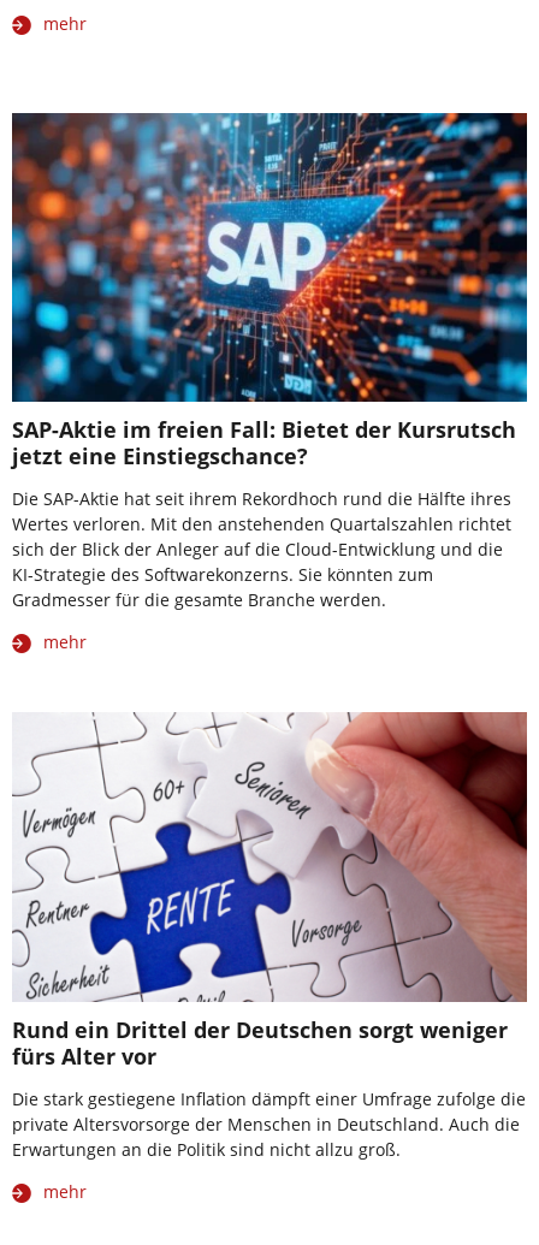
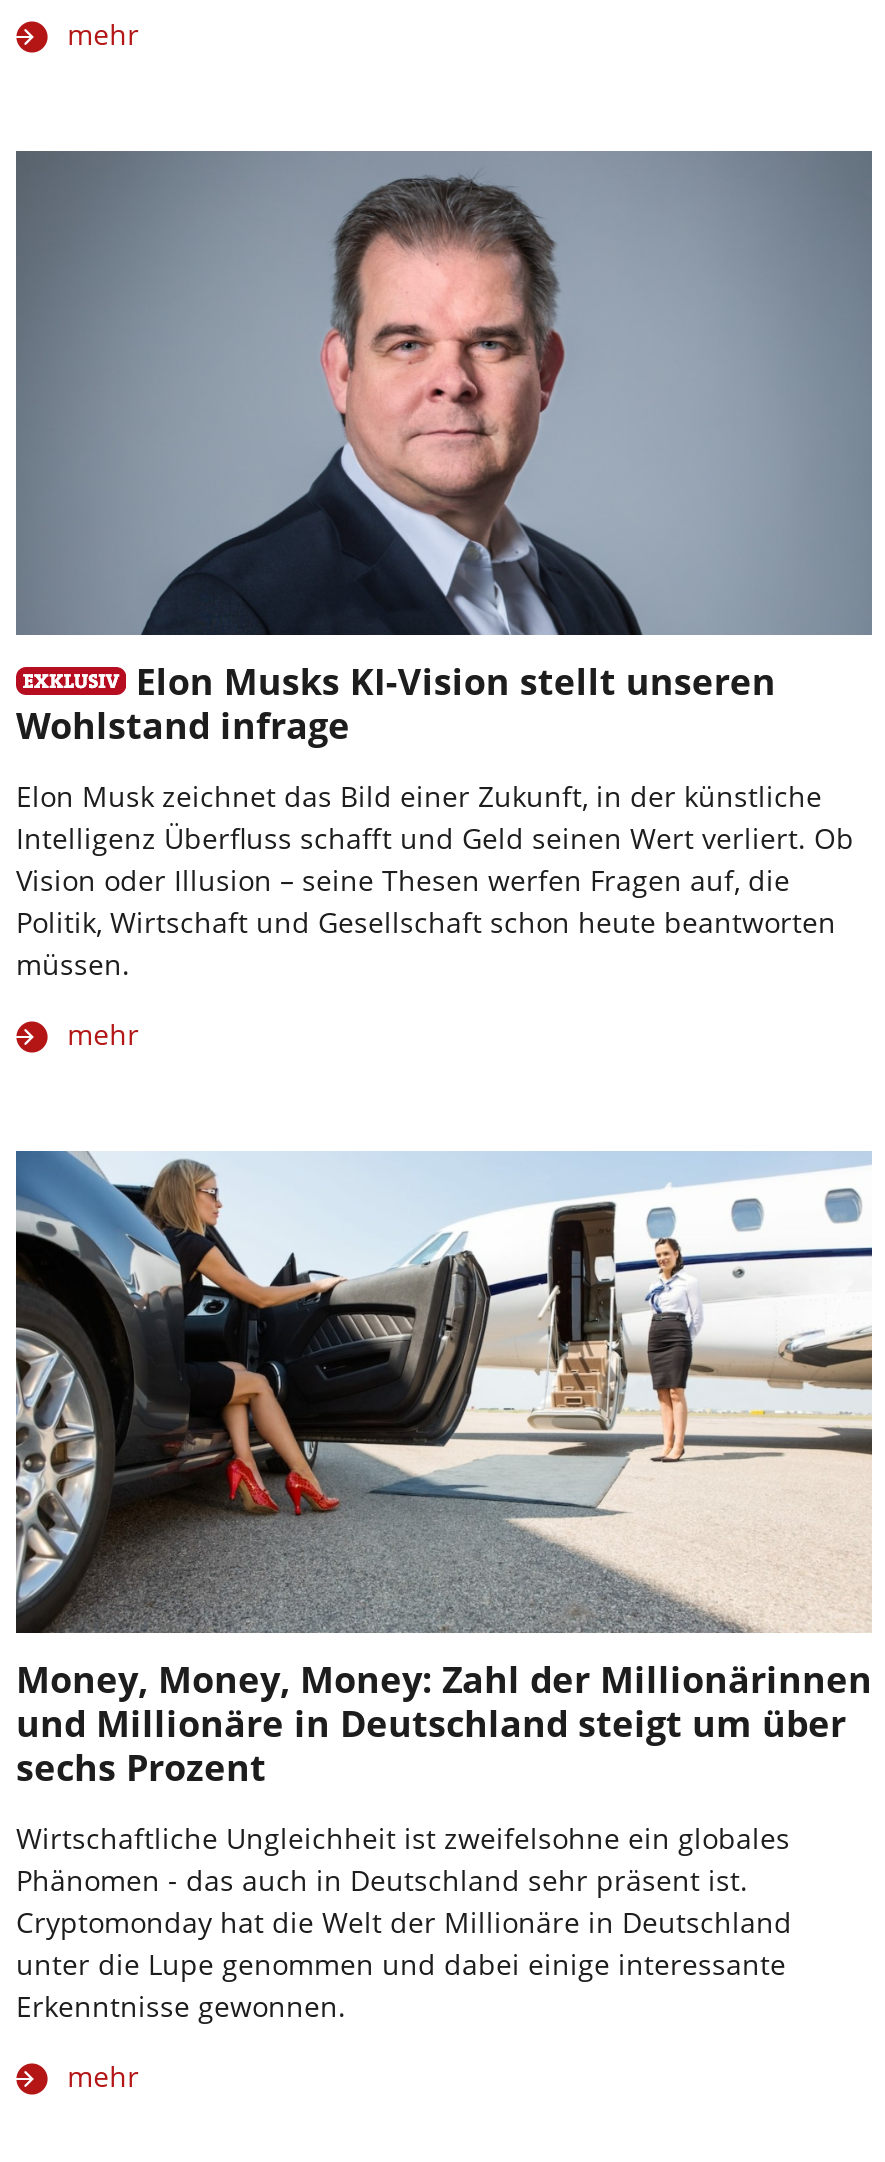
[11,111,528,471] [image] | SAP-Aktie im freien Fall: Bietet der Kursrutsch | jetzt eine Einstiegschance? -> [14,149,874,750] [image] | Elon Musks KI-Vision stellt unseren | Wohlstand infrage
[12,488,511,612] Die SAP-Aktie hat seit ihrem Rekordhoch rund die Hälfte ihres | Wertes verloren. Mit den anstehenden Quartalszahlen richtet | sich der Blick der Anleger auf die Cloud-Entwicklung und die | KI-Strategie des Softwarekonzerns. Sie könnten zum | Gradmesser für die gesamte Branche werden. -> [16,778,854,984] Elon Musk zeichnet das Bild einer Zukunft, in der künstliche | Intelligenz Überfluss schafft und Geld seinen Wert verliert. Ob | Vision oder Illusion – seine Thesen werfen Fragen auf, die | Politik, Wirtschaft und Gesellschaft schon heute beantworten | müssen.
[12,711,528,930] [image] -> [14,1149,874,1635] [image]
[12,1015,508,1071] Rund ein Drittel der Deutschen sorgt weniger | fürs Alter vor -> [16,1655,872,1791] Money, Money, Money: Zahl der Millionärinnen | und Millionäre in Deutschland steigt um über | sechs Prozent
[12,1088,526,1161] Die stark gestiegene Inflation dämpft einer Umfrage zufolge die | private Altersvorsorge der Menschen in Deutschland. Auch die | Erwartungen an die Politik sind nicht allzu groß. -> [16,1819,792,2025] Wirtschaftliche Ungleichheit ist zweifelsohne ein globales | Phänomen - das auch in Deutschland sehr präsent ist. | Cryptomonday hat die Welt der Millionäre in Deutschland | unter die Lupe genommen und dabei einige interessante | Erkenntnisse gewonnen.

